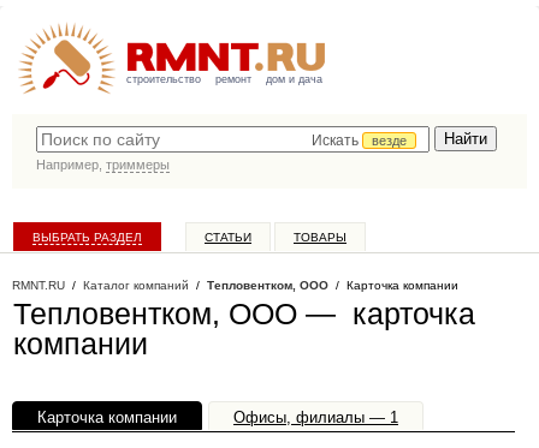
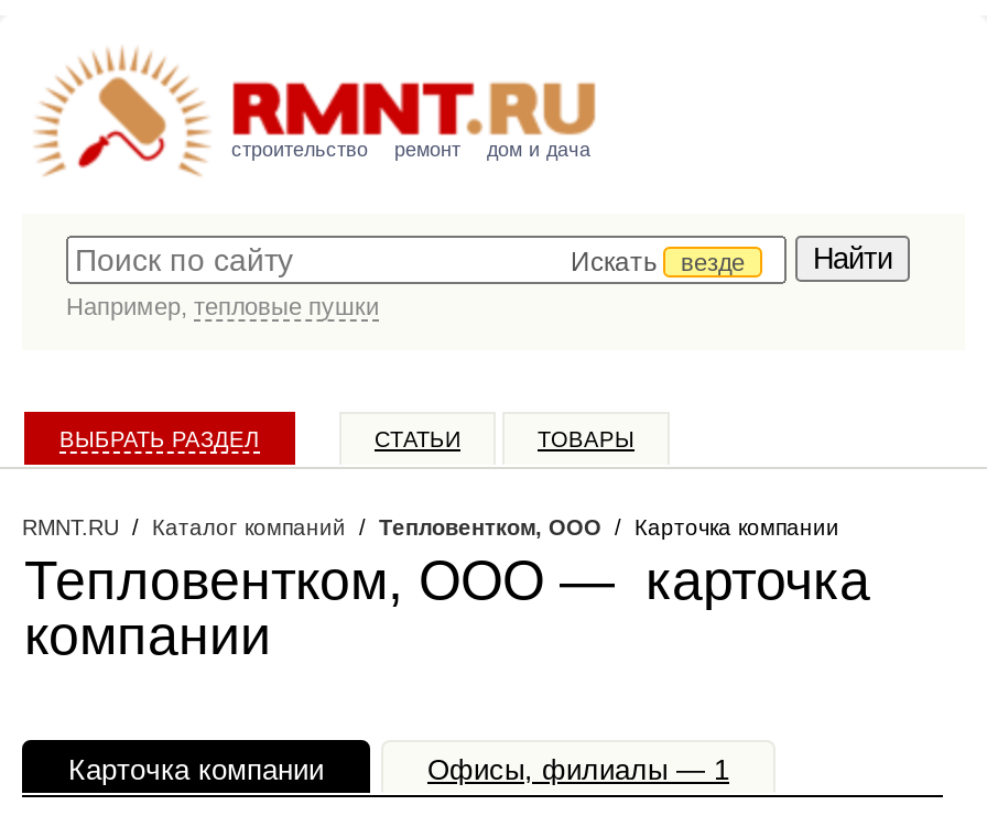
[36,157,170,172] Например, триммеры -> [66,293,379,319] Например, тепловые пушки

